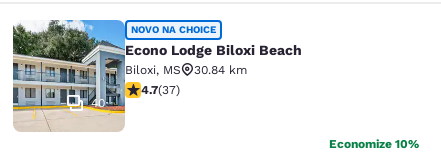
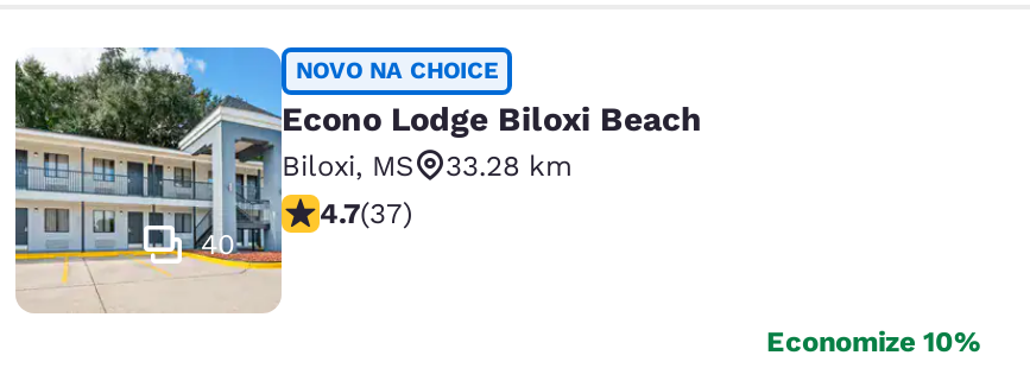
[125,63,247,77] Biloxi, MS 30.84 km -> [282,150,571,183] Biloxi, MS 33.28 km

